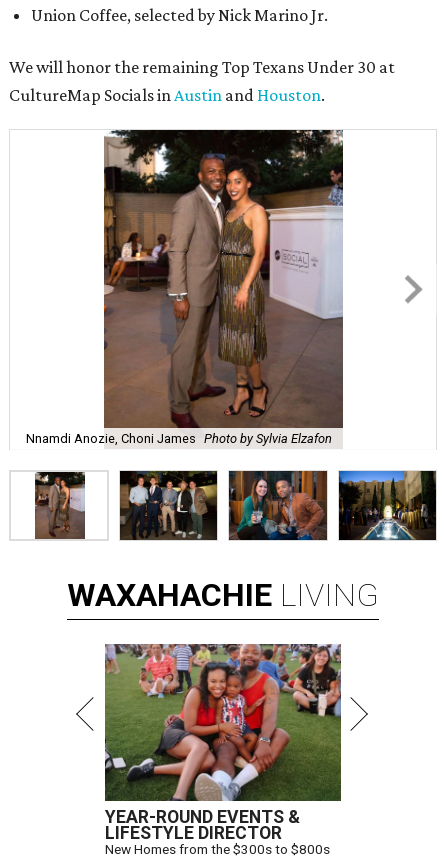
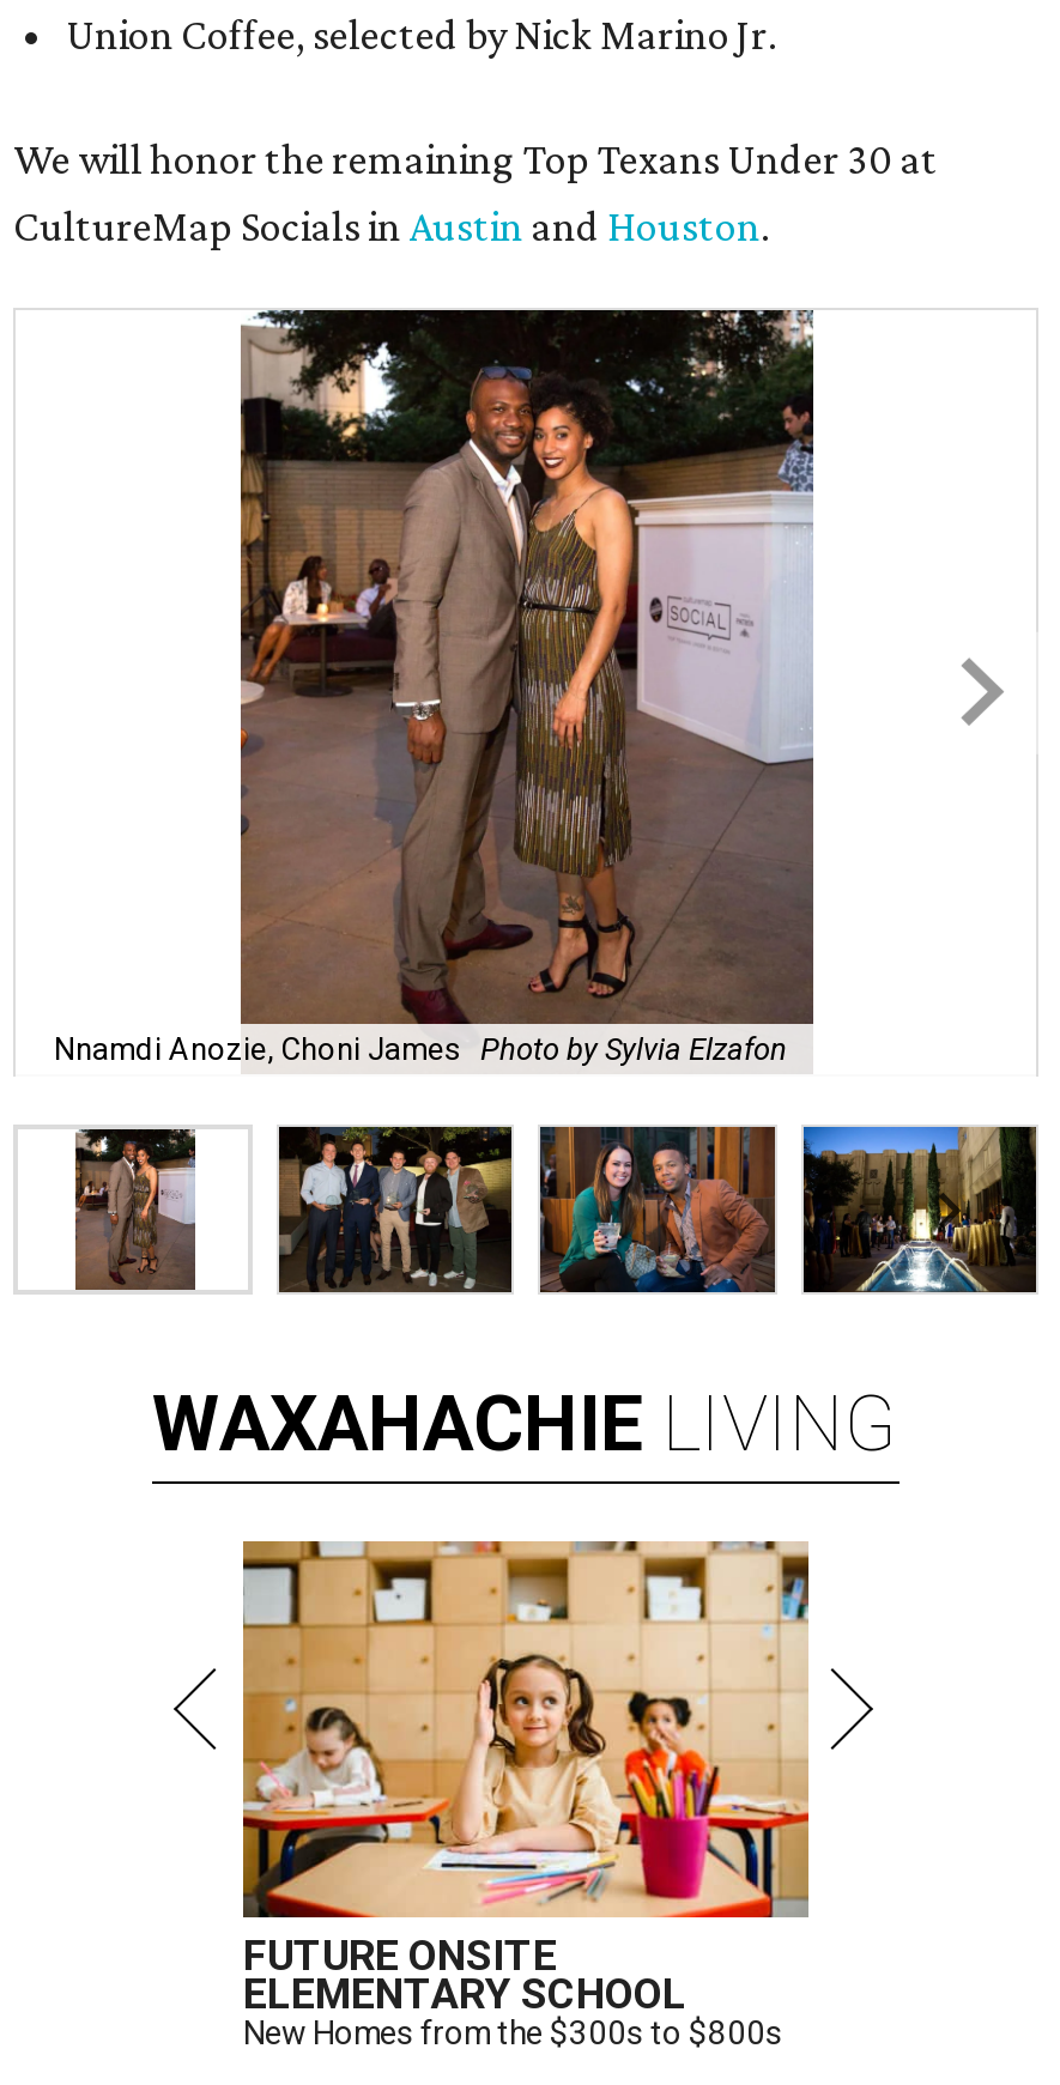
[104,643,342,843] [image] | YEAR-ROUND EVENTS & | LIFESTYLE DIRECTOR -> [241,1539,811,2018] [image] | FUTURE ONSITE | ELEMENTARY SCHOOL

